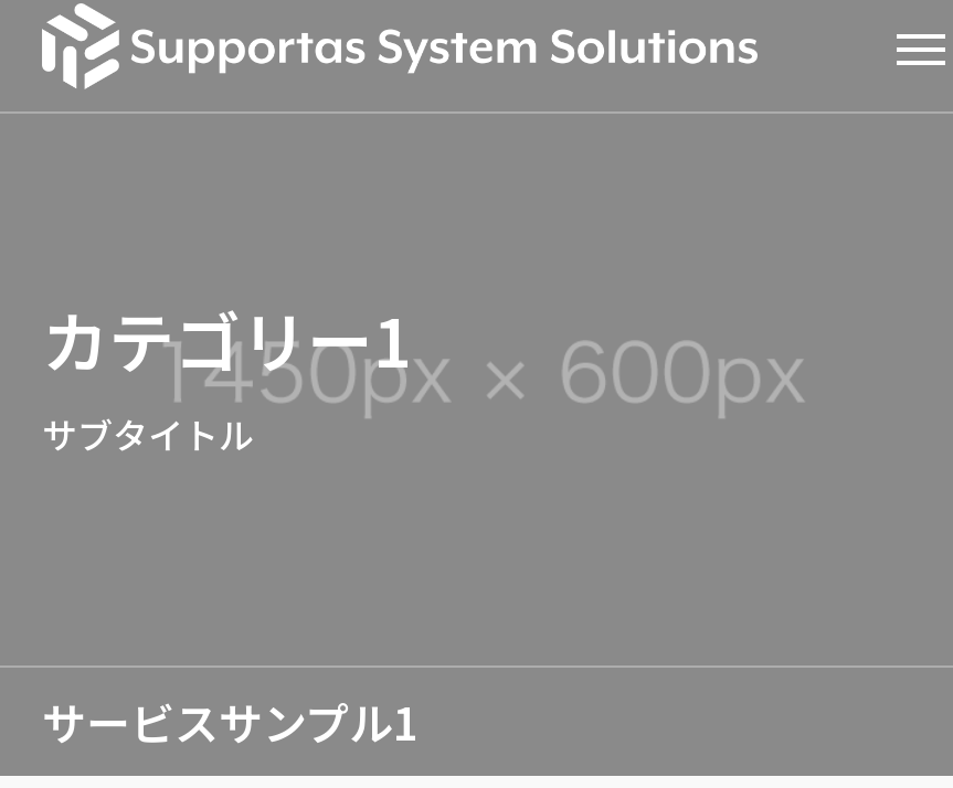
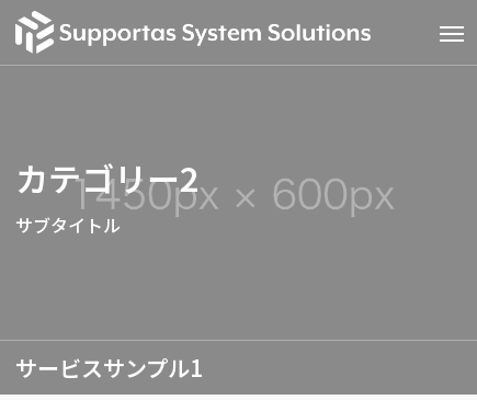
[42,290,411,387] カテゴリー1 -> [15,153,198,202] カテゴリー2

